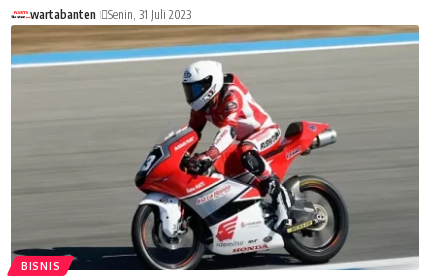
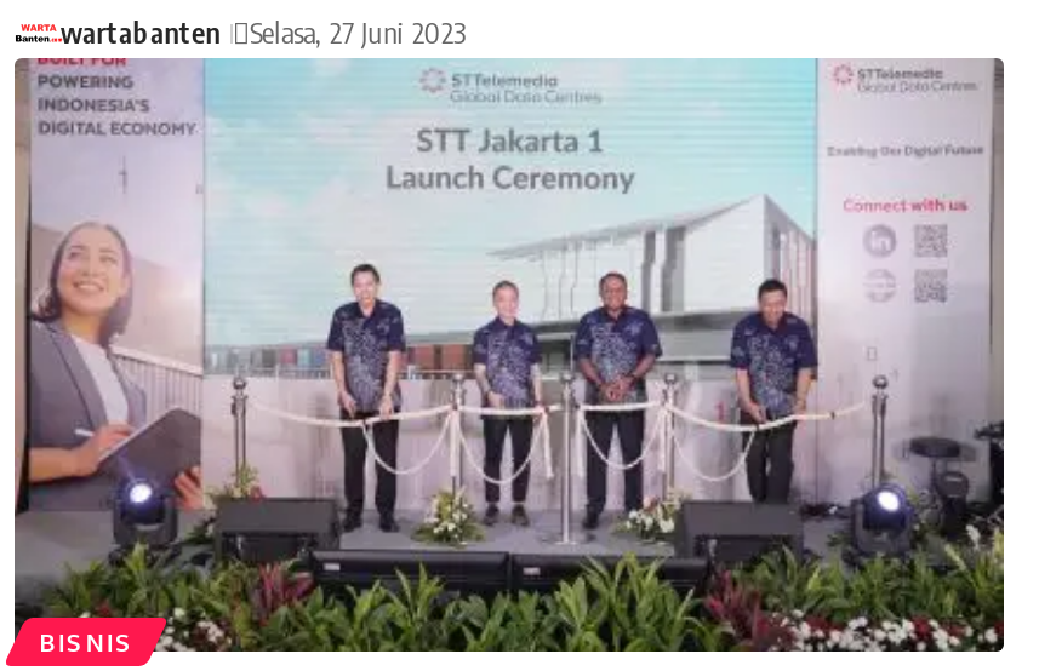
[30,7,191,22] wartabanten Senin, 31 Juli 2023 -> [60,15,465,51] wartabanten Selasa, 27 Juni 2023
[10,24,420,271] [image] -> [12,58,1006,654] [image]

